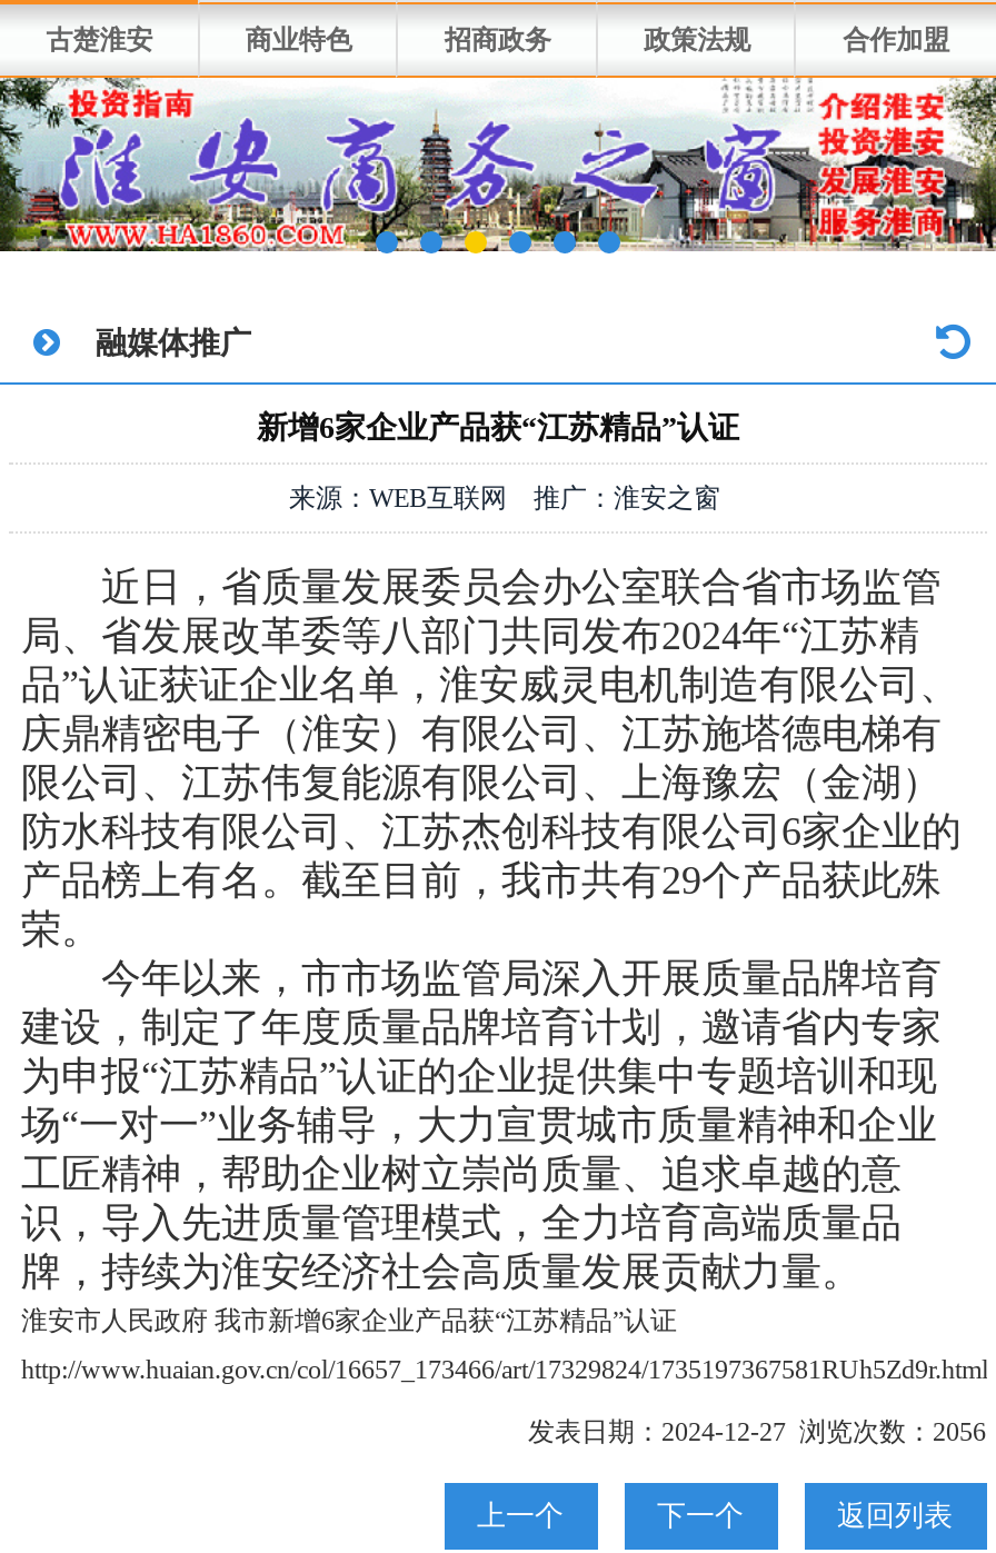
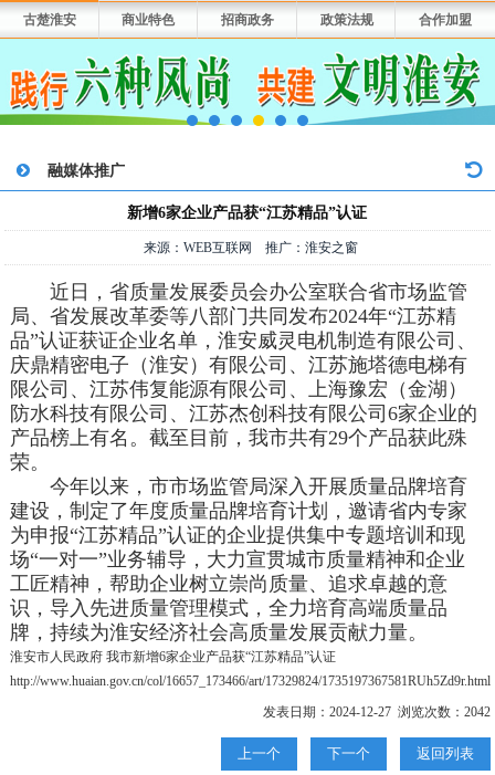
[7,76,989,256] [image] -> [3,39,492,127] [image]
[528,1416,986,1447] 发表日期：2024-12-27 浏览次数：2056 -> [262,704,490,720] 发表日期：2024-12-27 浏览次数：2042

